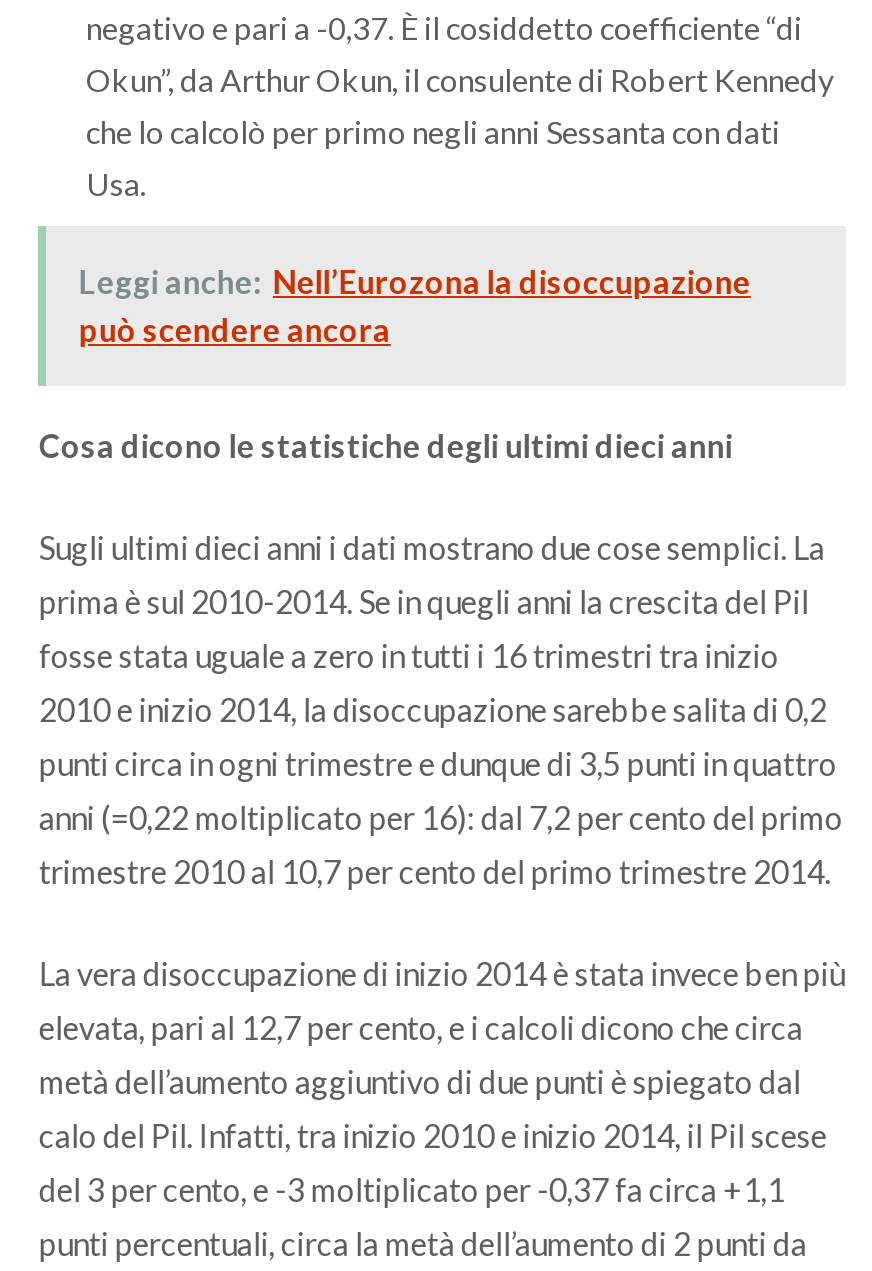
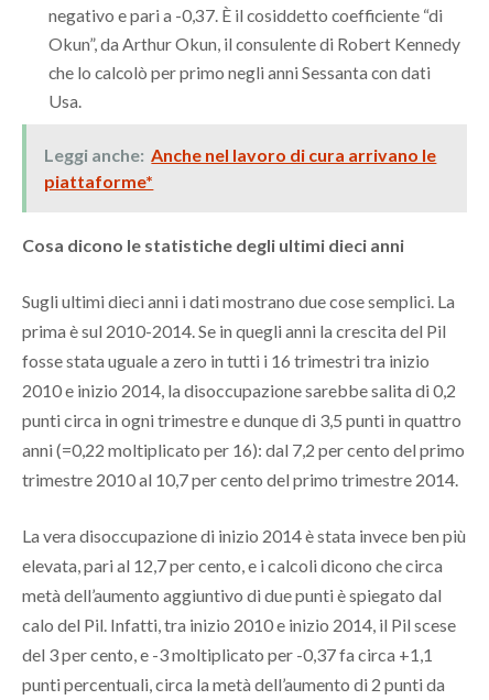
[79,262,751,348] Leggi anche: Nell’Eurozona la disoccupazione | può scendere ancora -> [44,144,437,192] Leggi anche: Anche nel lavoro di cura arrivano le | piattaforme*

